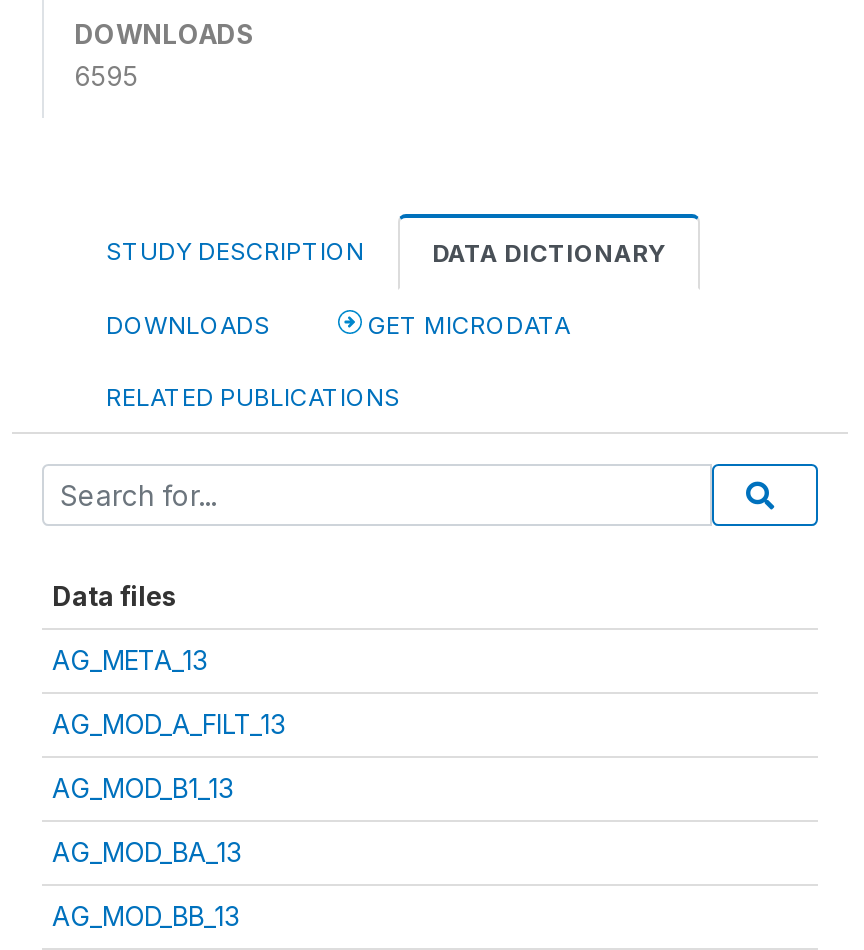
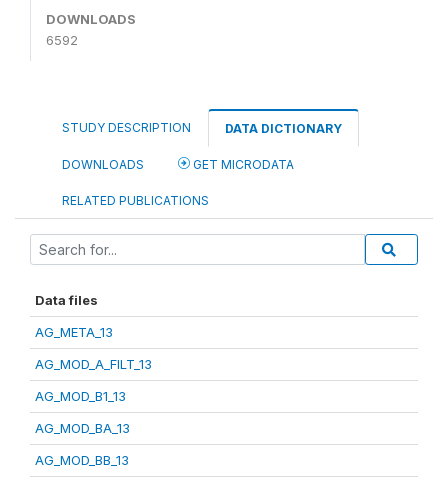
[74,60,138,92] 6595 -> [46,32,78,48] 6592

